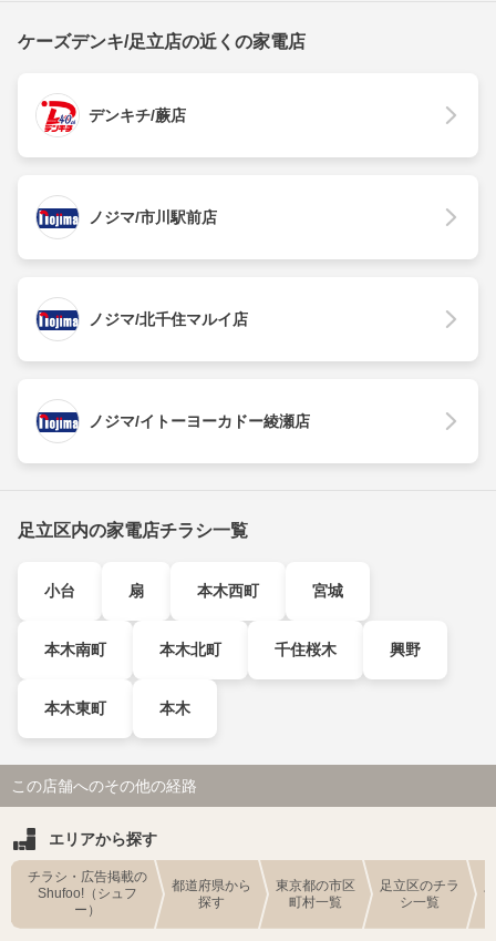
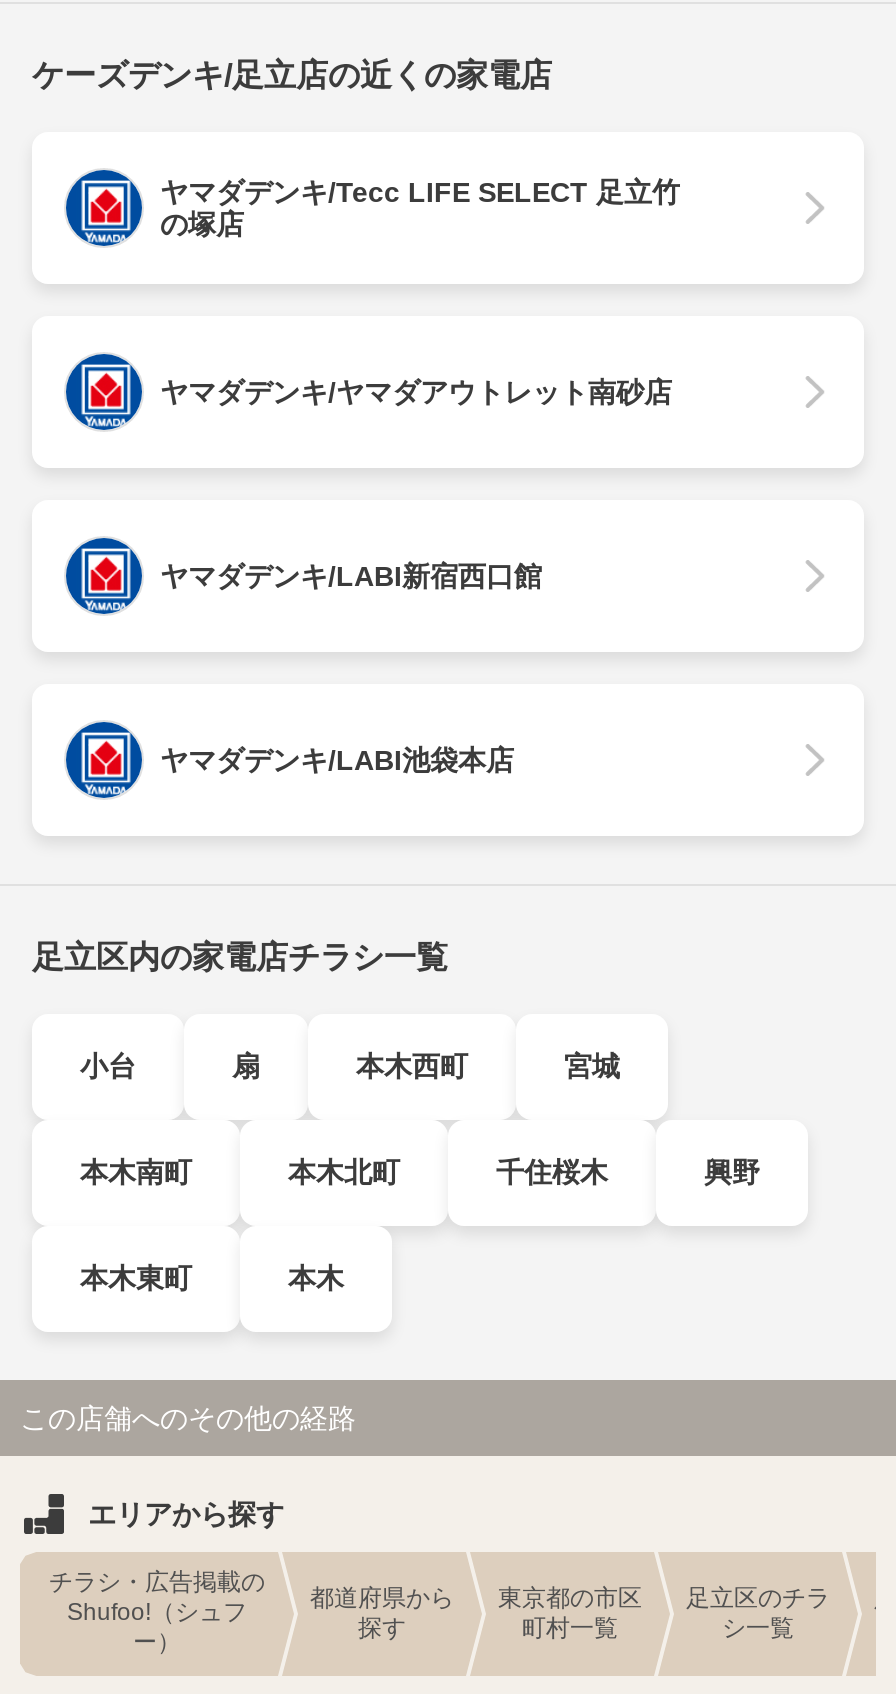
[37,94,186,136] [image] | デンキチ/蕨店 -> [64,168,680,248] [image] | ヤマダデンキ/Tecc LIFE SELECT 足立竹 | の塚店
[37,196,217,238] [image] | ノジマ/市川駅前店 -> [66,352,672,432] [image] | ヤマダデンキ/ヤマダアウトレット南砂店
[37,298,248,340] [image] | ノジマ/北千住マルイ店 -> [66,536,542,616] [image] | ヤマダデンキ/LABI新宿西口館
[37,400,310,442] [image] | ノジマ/イトーヨーカドー綾瀬店 -> [66,720,514,800] [image] | ヤマダデンキ/LABI池袋本店

